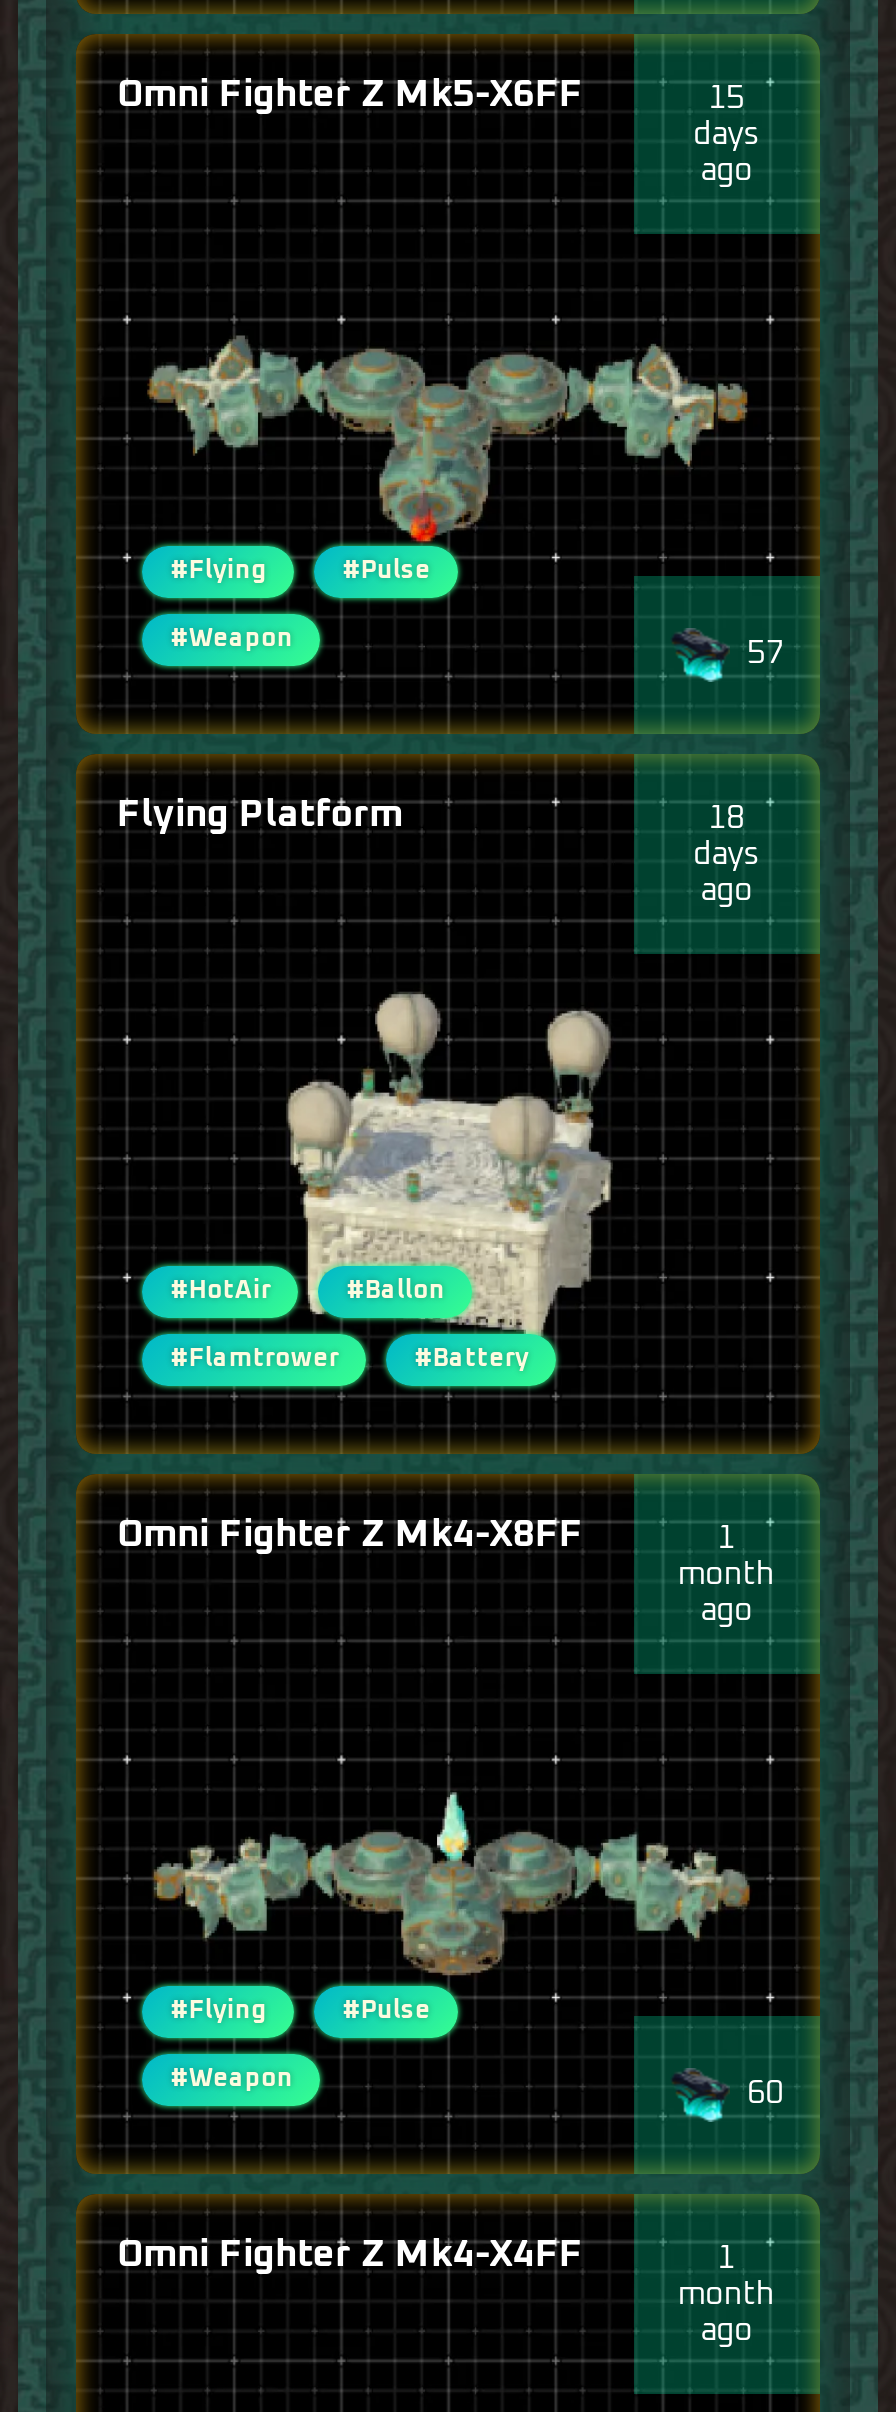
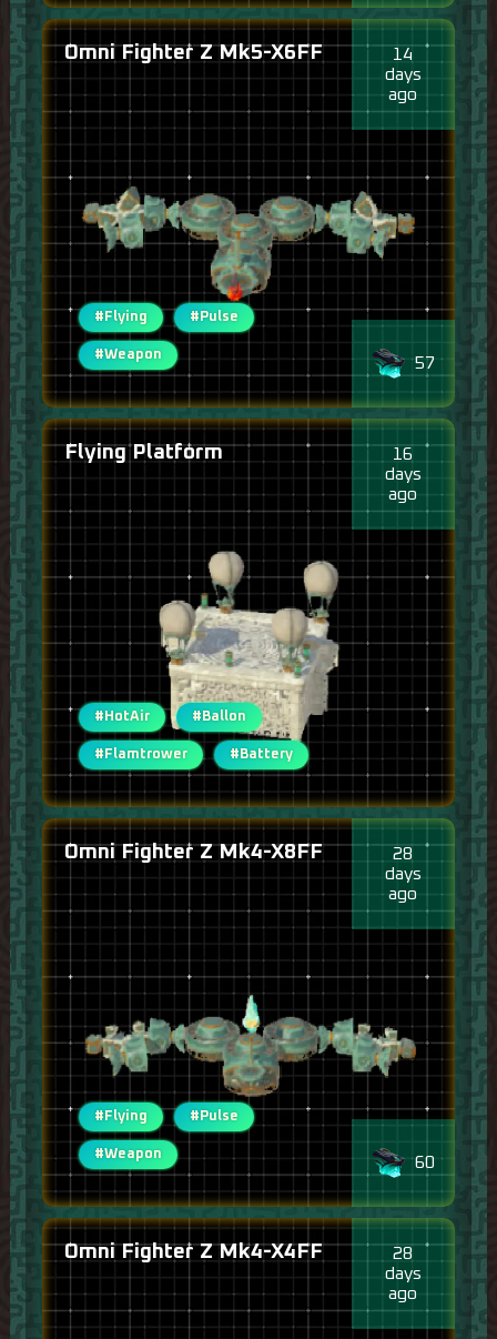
[708,83,744,115] 15 -> [393,46,413,64] 14
[708,803,744,835] 18 -> [393,446,413,464] 16
[677,1523,775,1591] 1 | month -> [385,845,421,883] 28 | days
[677,2243,775,2311] 1 | month -> [385,1245,421,1283] 28 | days

